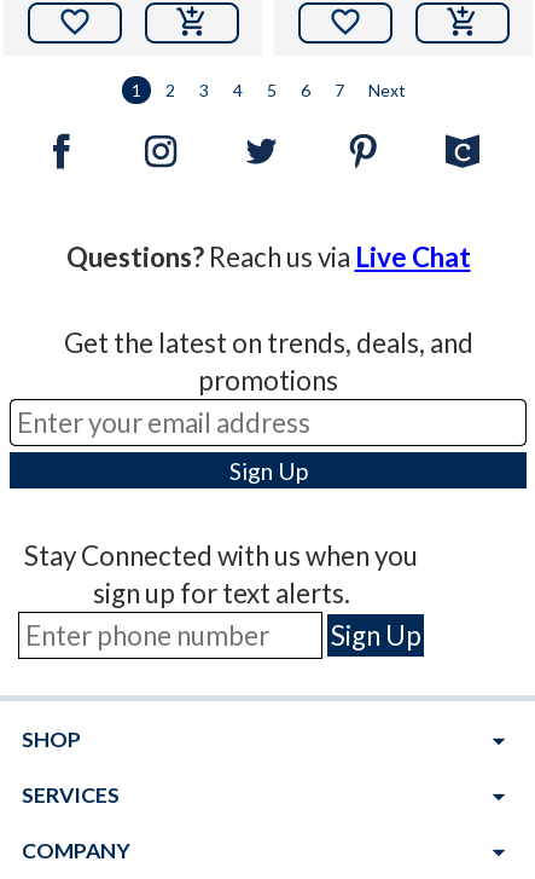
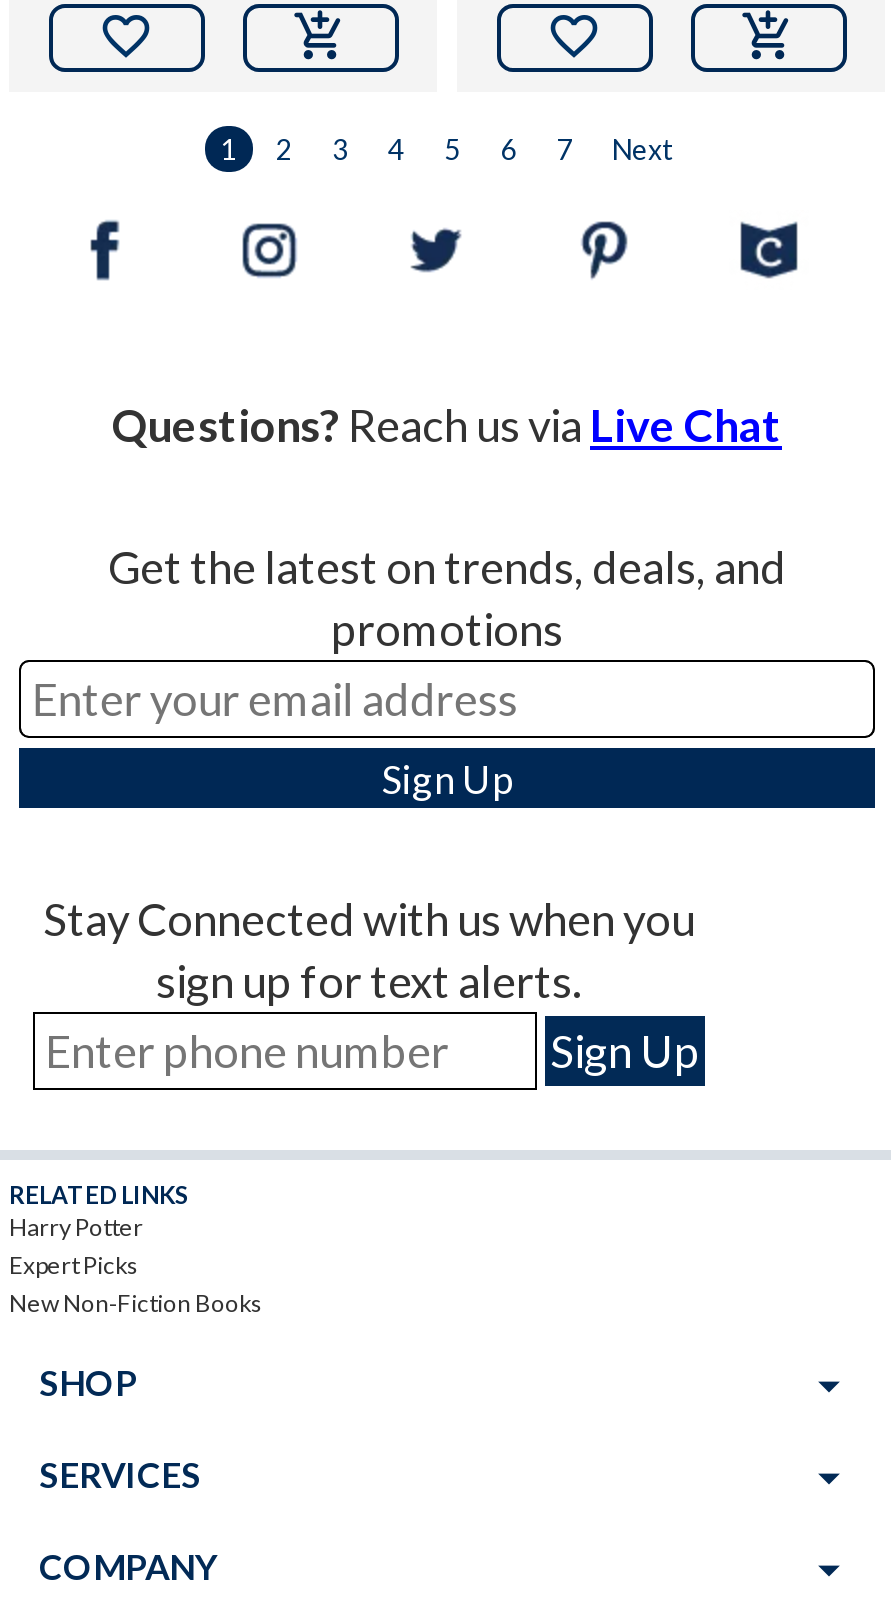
none -> [9,1180,263,1318] RELATED LINKS | Harry Potter | Expert Picks | New Non-Fiction Books

